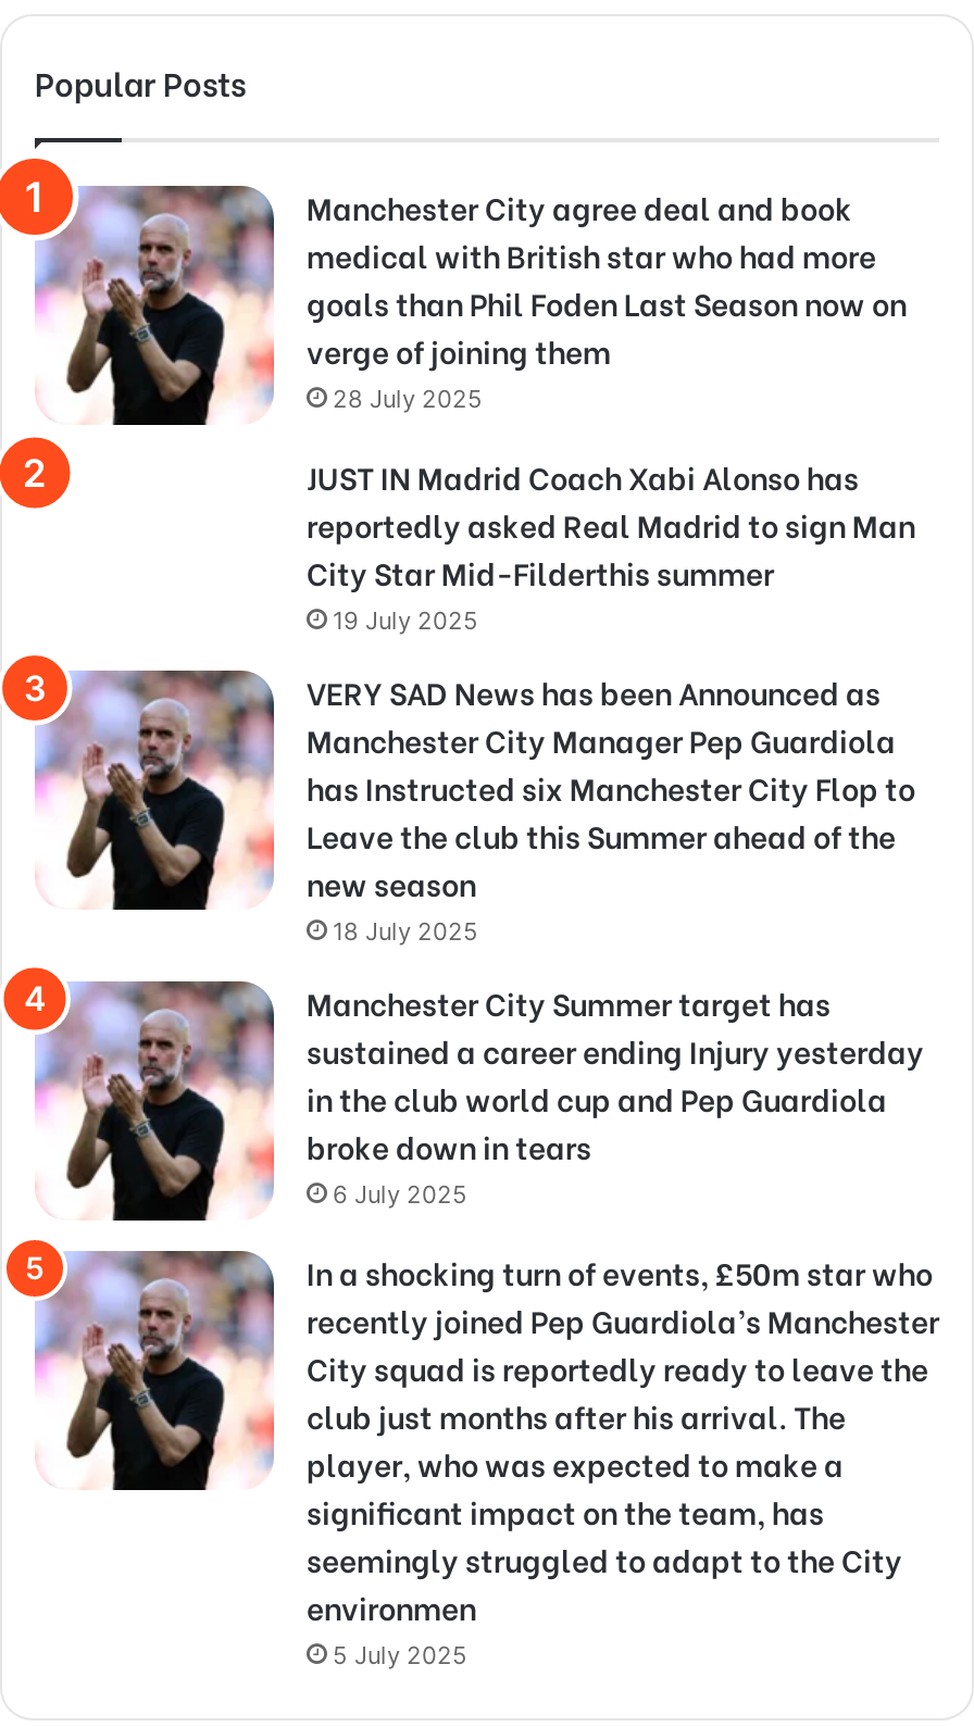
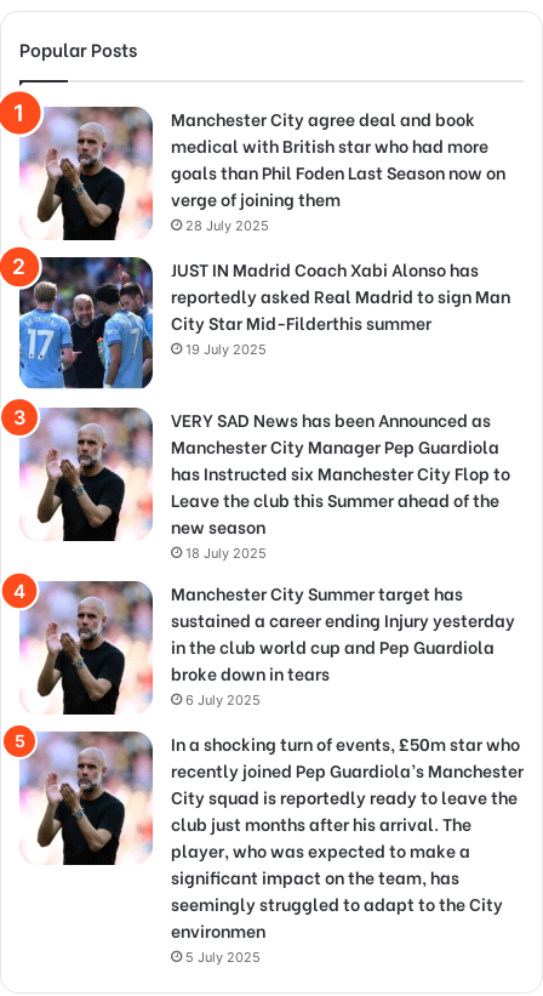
none -> [18,256,154,389] [image]

